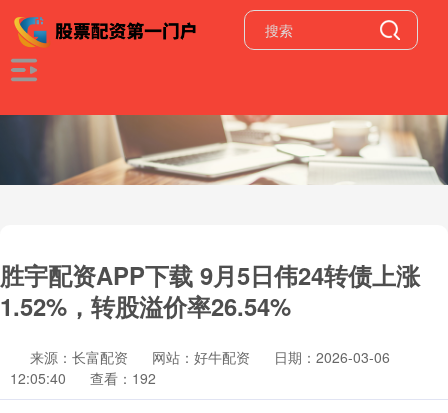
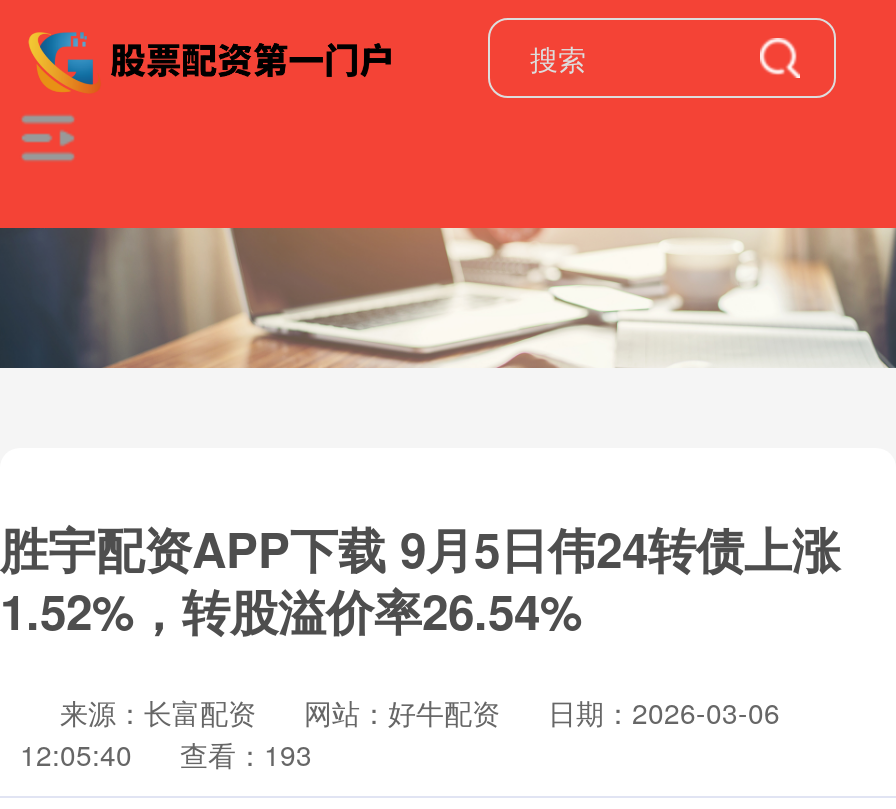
[10,368,156,388] 12:05:40 查看：192 -> [20,734,312,774] 12:05:40 查看：193

